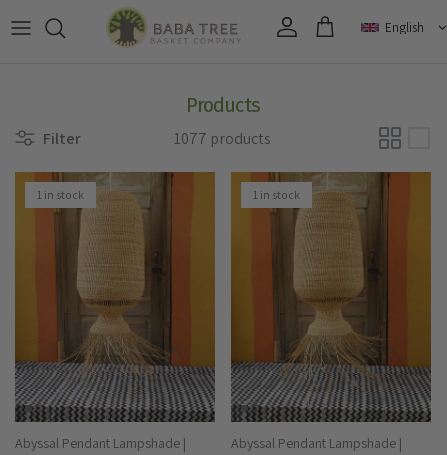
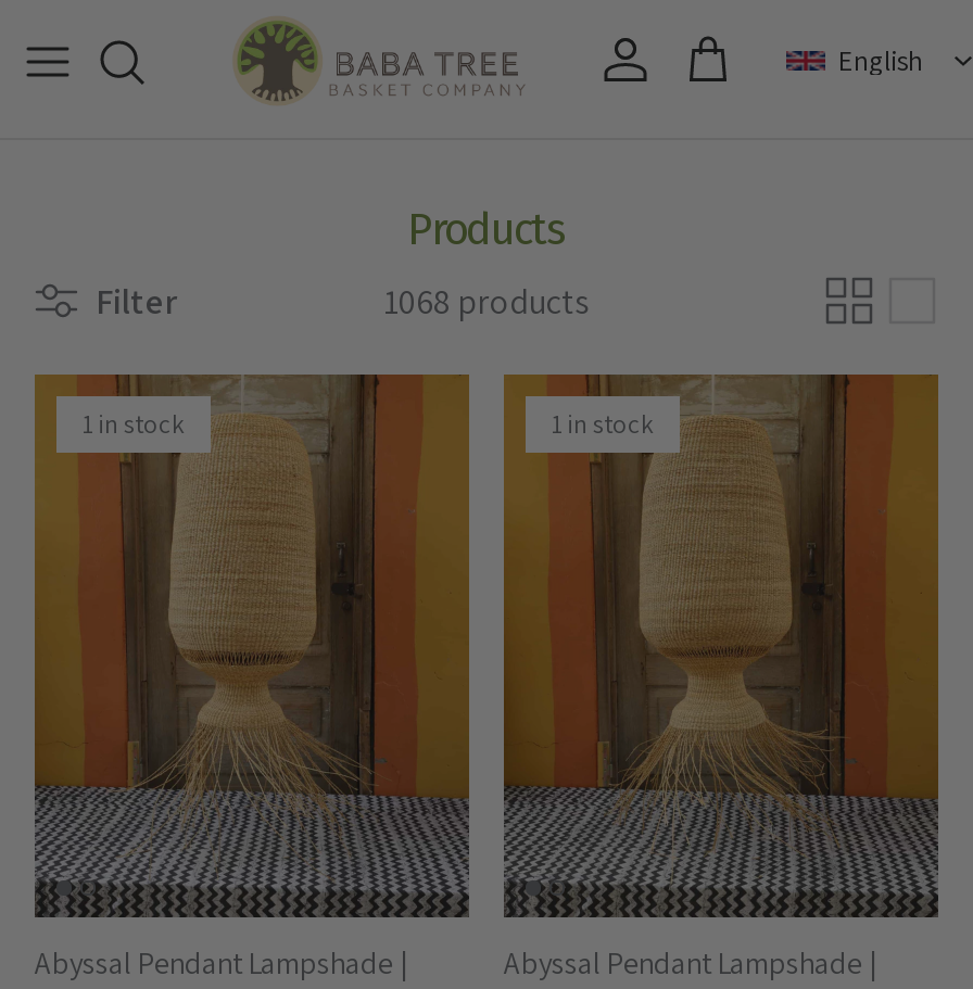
[174,128,271,149] 1077 products -> [383,278,590,324] 1068 products

